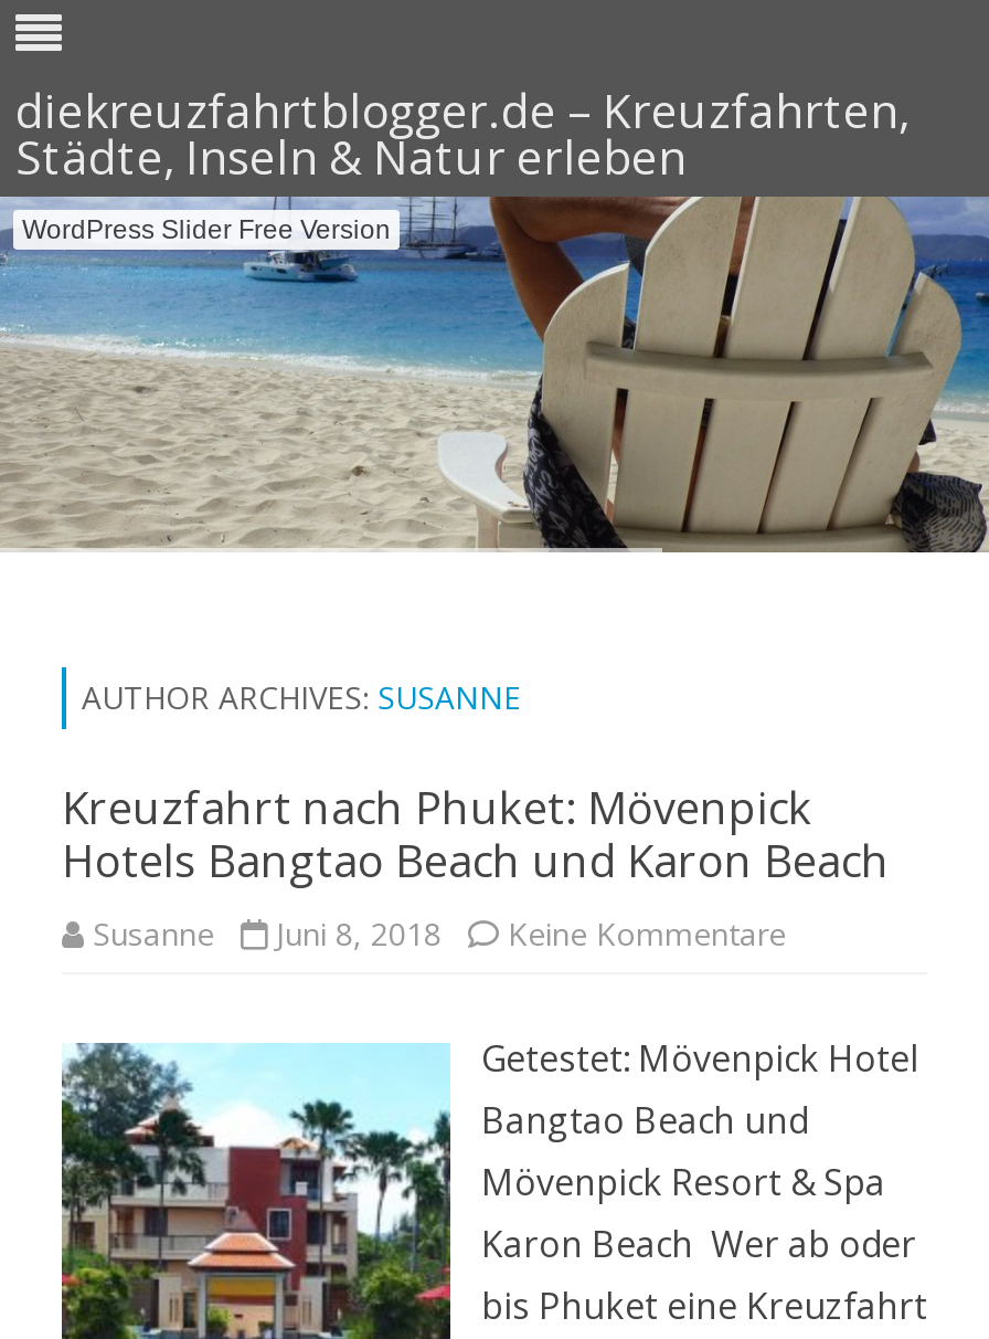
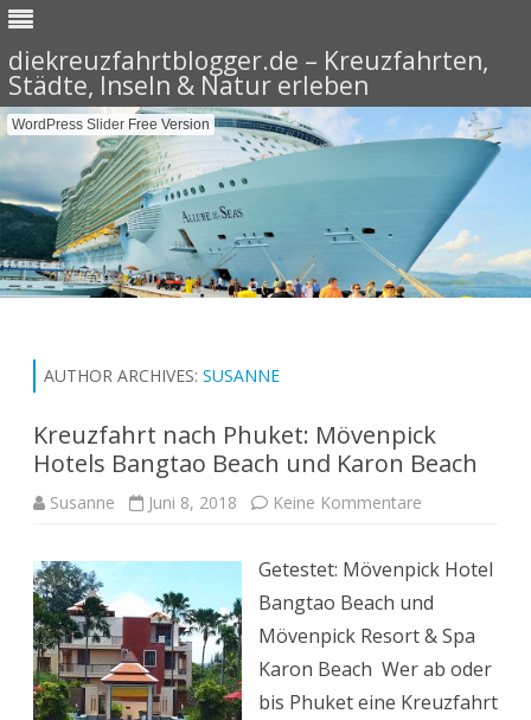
[7,197,982,555] [image] -> [4,106,527,299] [image]

